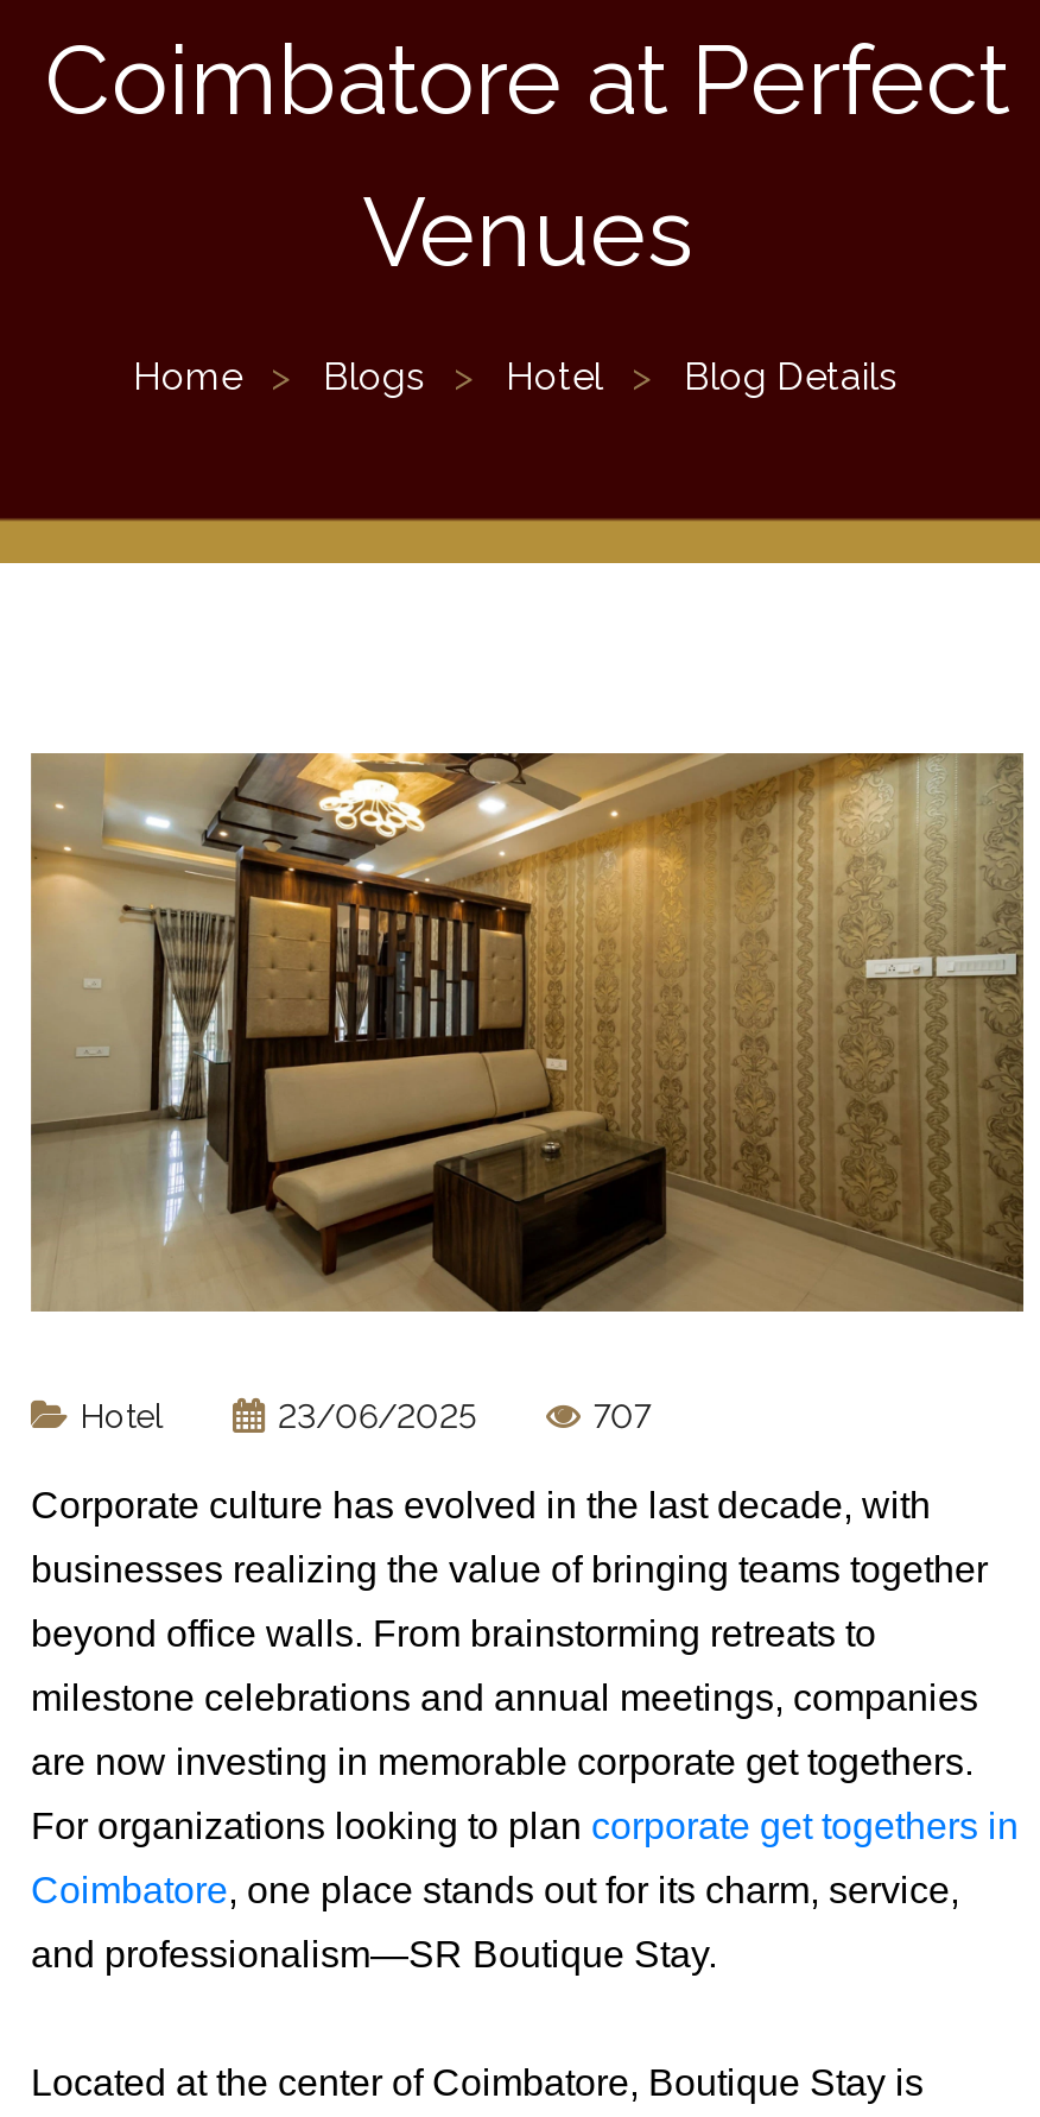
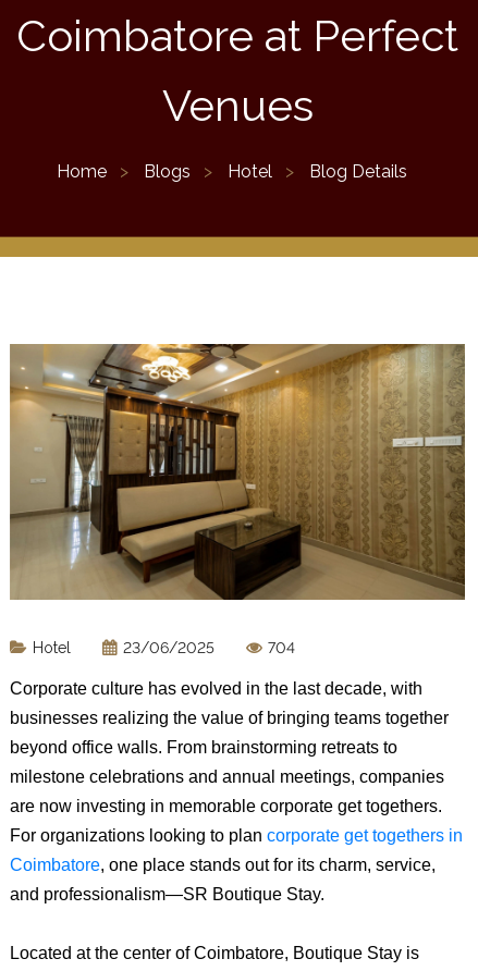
[584,1397,651,1435] 707 -> [263,639,295,657] 704

